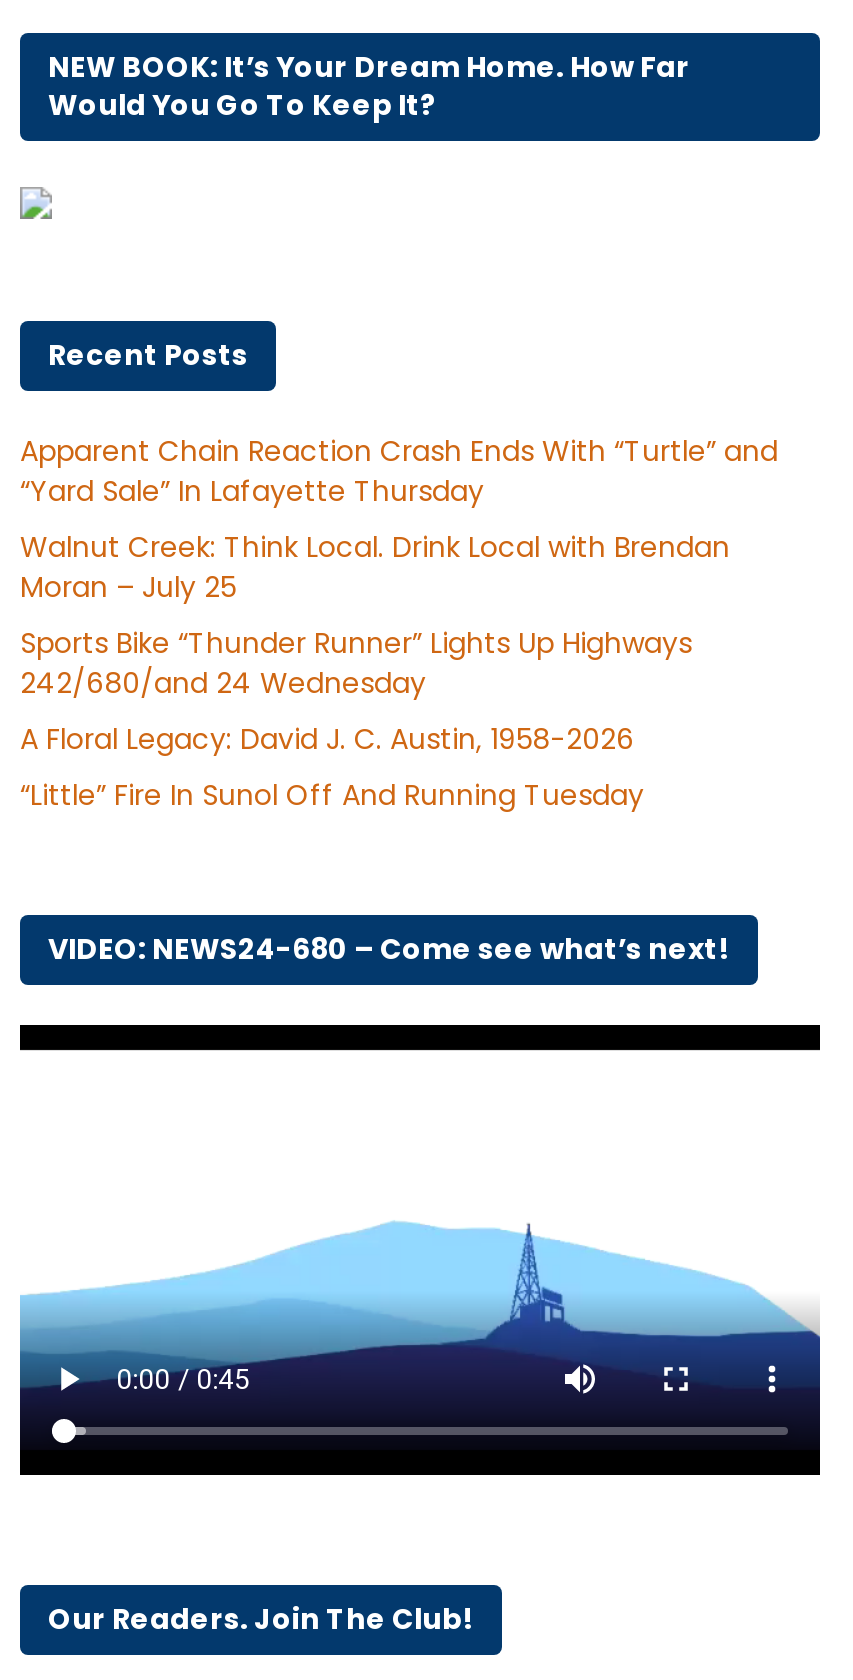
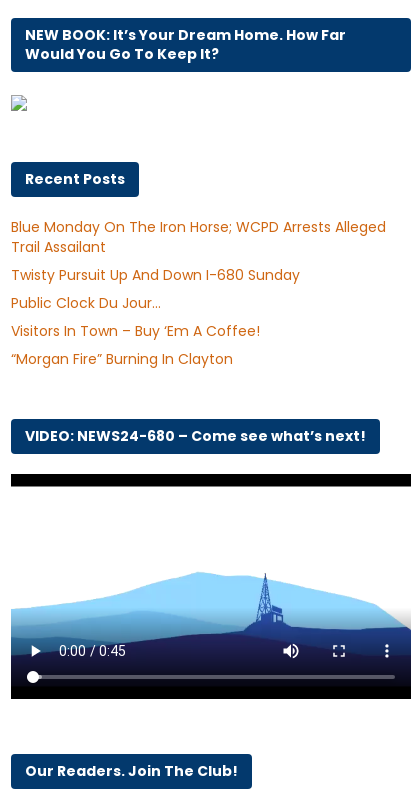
[20,430,778,814] Apparent Chain Reaction Crash Ends With “Turtle” and | “Yard Sale” In Lafayette Thursday | Walnut Creek: Think Local. Drink Local with Brendan | Moran – July 25 | Sports Bike “Thunder Runner” Lights Up Highways | 242/680/and 24 Wednesday | A Floral Legacy: David J. C. Austin, 1958-2026 | “Little” Fire In Sunol Off And Running Tuesday -> [11,216,386,368] Blue Monday On The Iron Horse; WCPD Arrests Alleged | Trail Assailant | Twisty Pursuit Up And Down I-680 Sunday | Public Clock Du Jour… | Visitors In Town – Buy ‘Em A Coffee! | “Morgan Fire” Burning In Clayton

